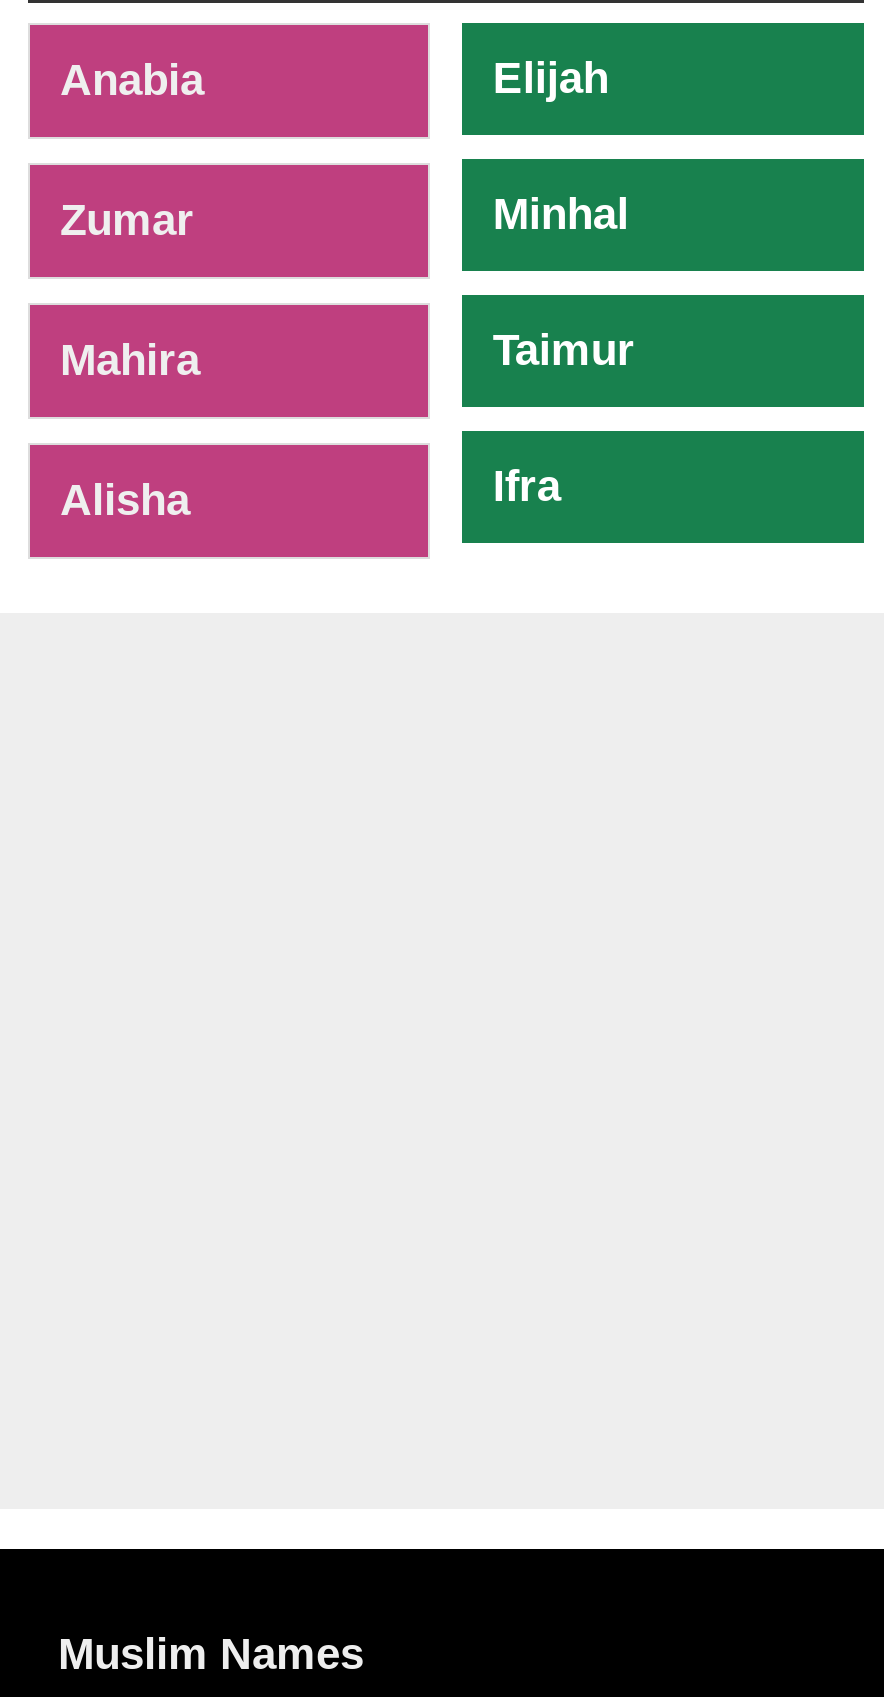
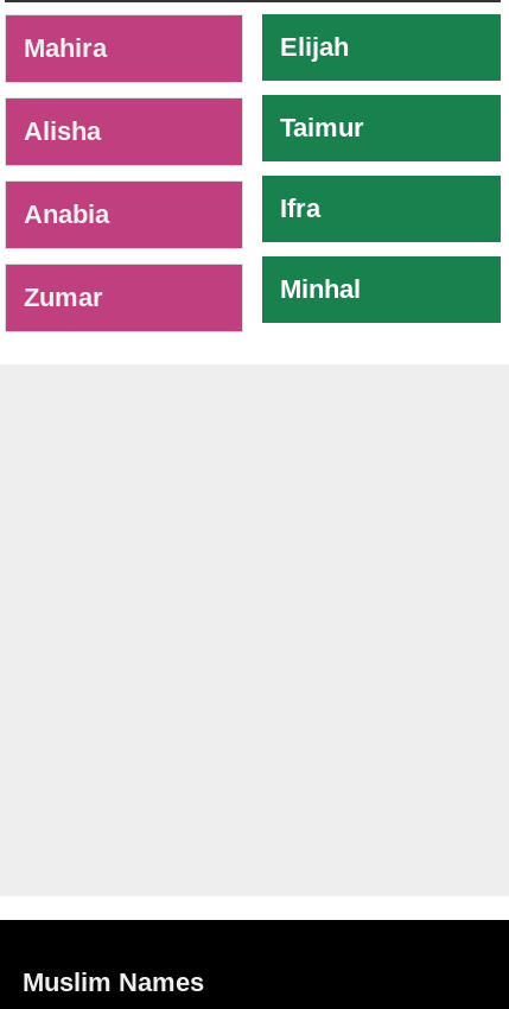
moved [60,55,204,245] -> [24,200,109,312]: Anabia | Zumar
moved [493,189,629,239] -> [280,274,361,304]: Minhal
moved [60,335,200,525] -> [24,33,107,146]: Mahira | Alisha
moved [493,325,635,511] -> [280,113,365,223]: Taimur | Ifra

